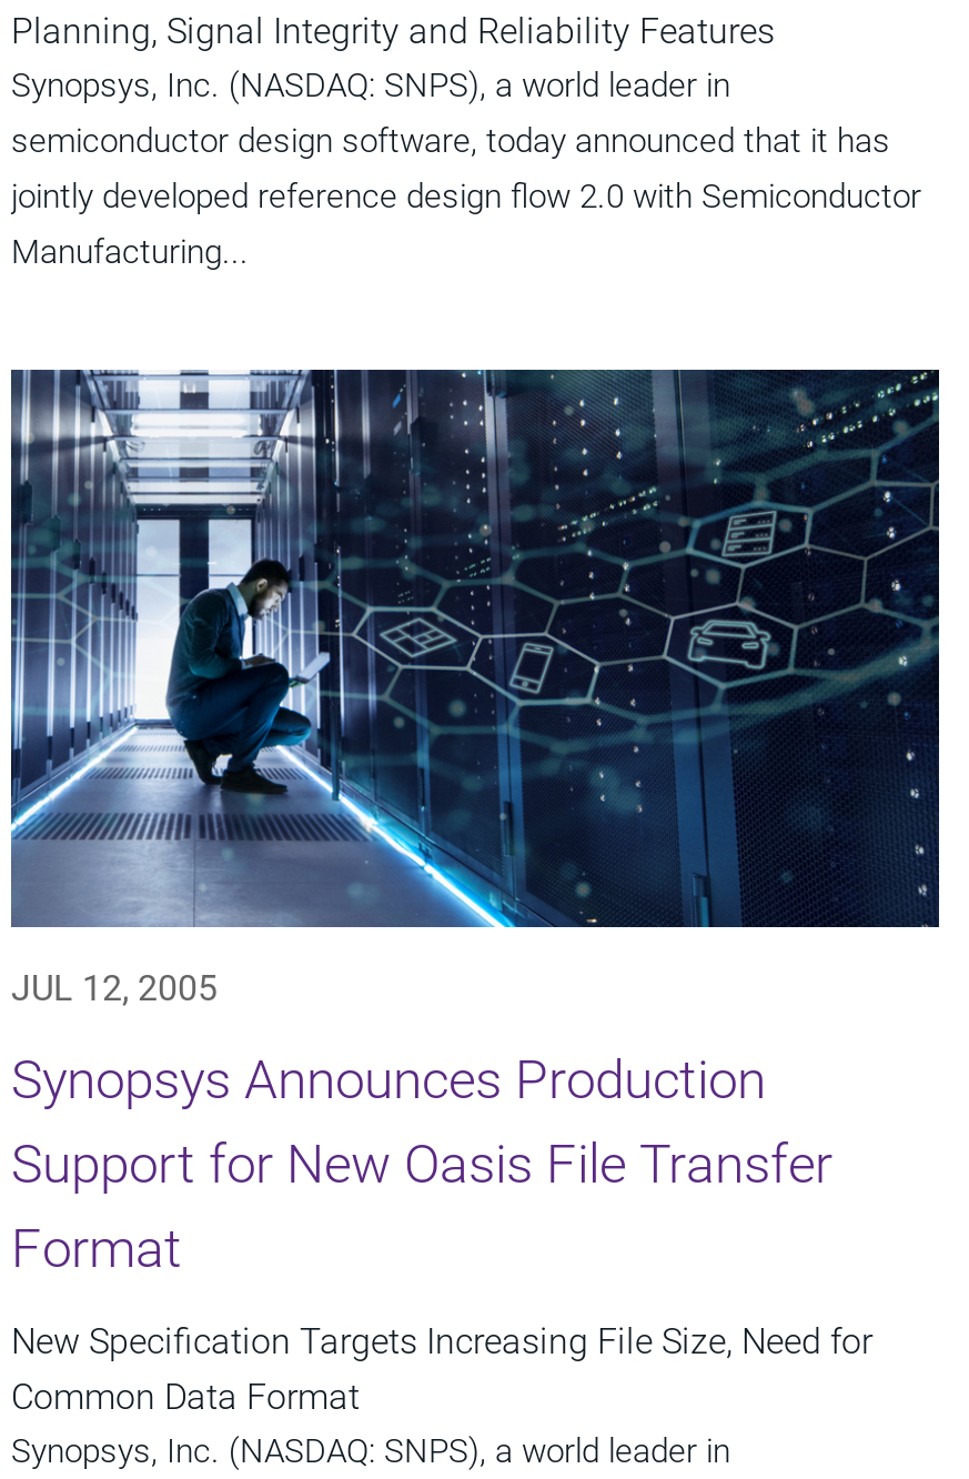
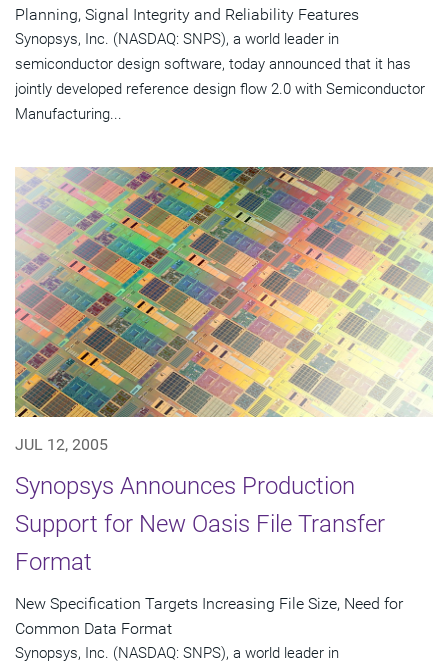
[9,366,941,930] [image] -> [14,166,433,418] [image]

